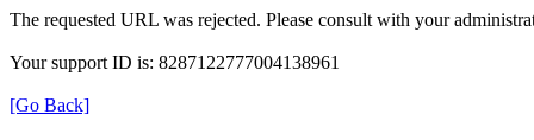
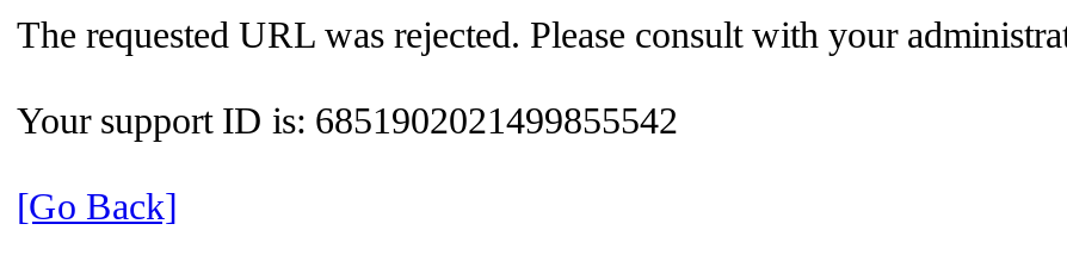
[10,52,340,72] Your support ID is: 8287122777004138961 -> [17,100,678,141] Your support ID is: 6851902021499855542

